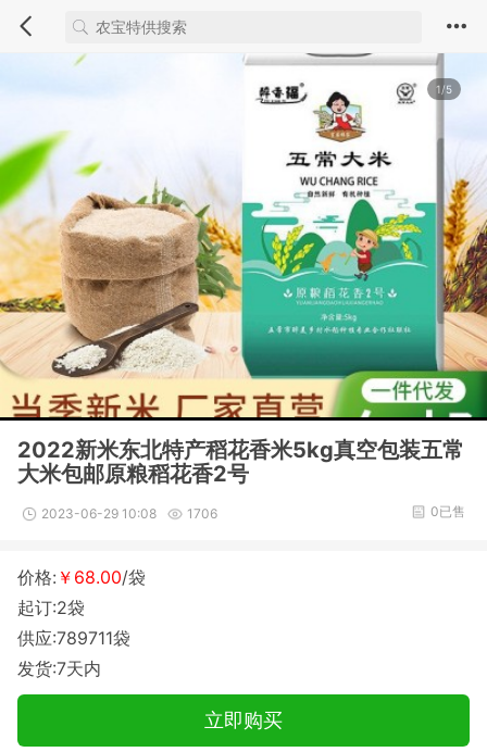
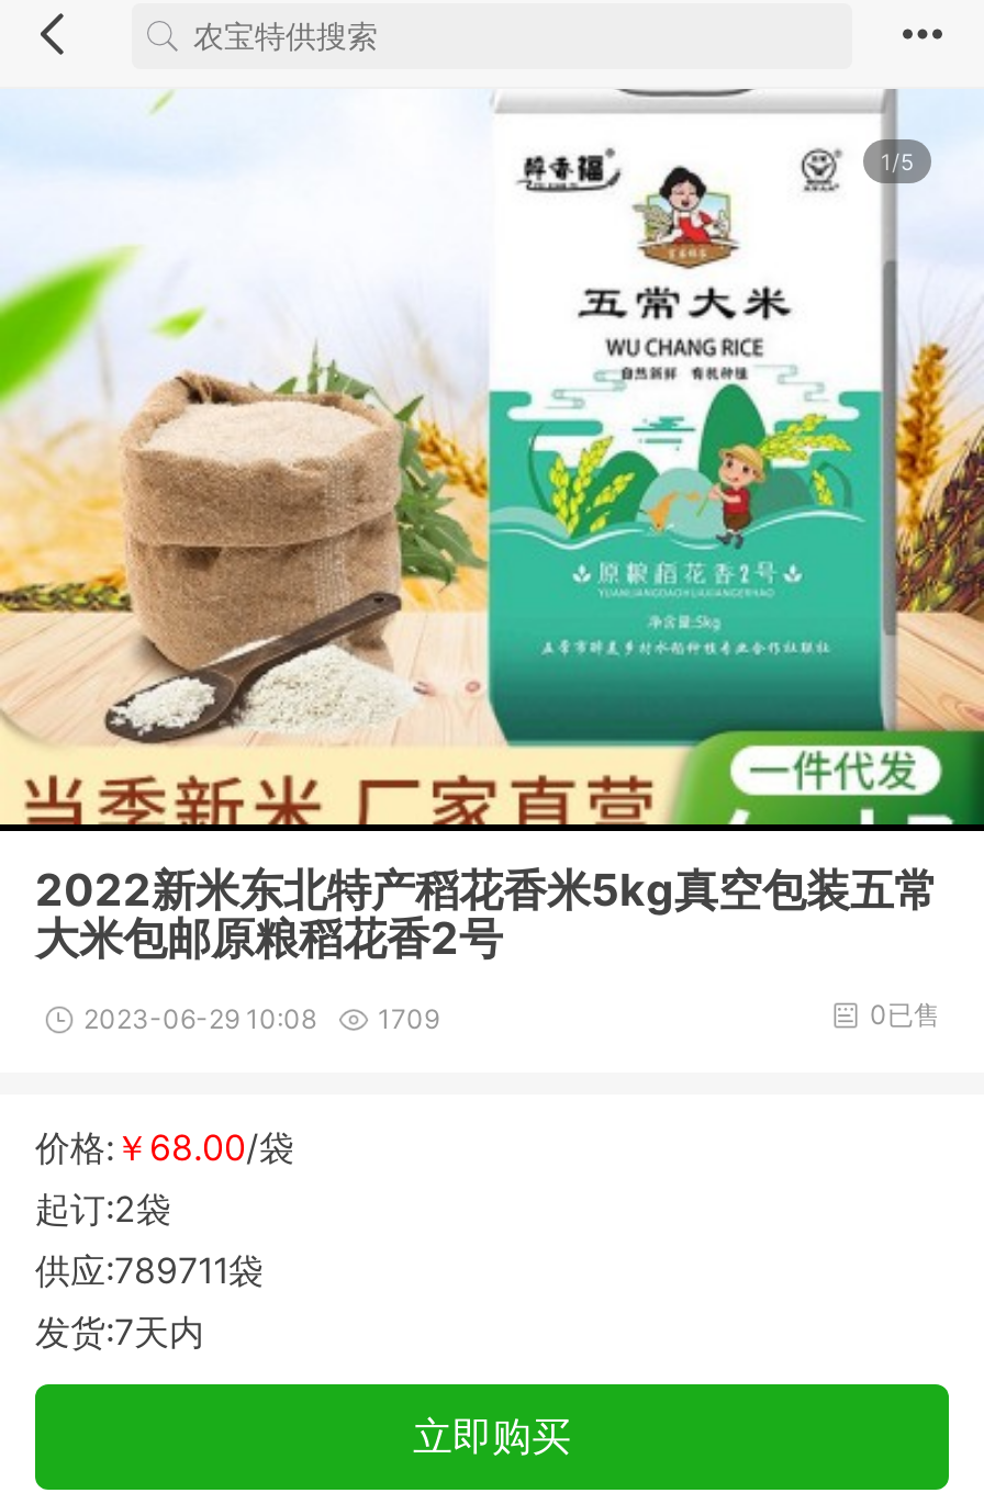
[41,505,217,522] 2023-06-29 10:08 1706 -> [83,1002,439,1035] 2023-06-29 10:08 1709

